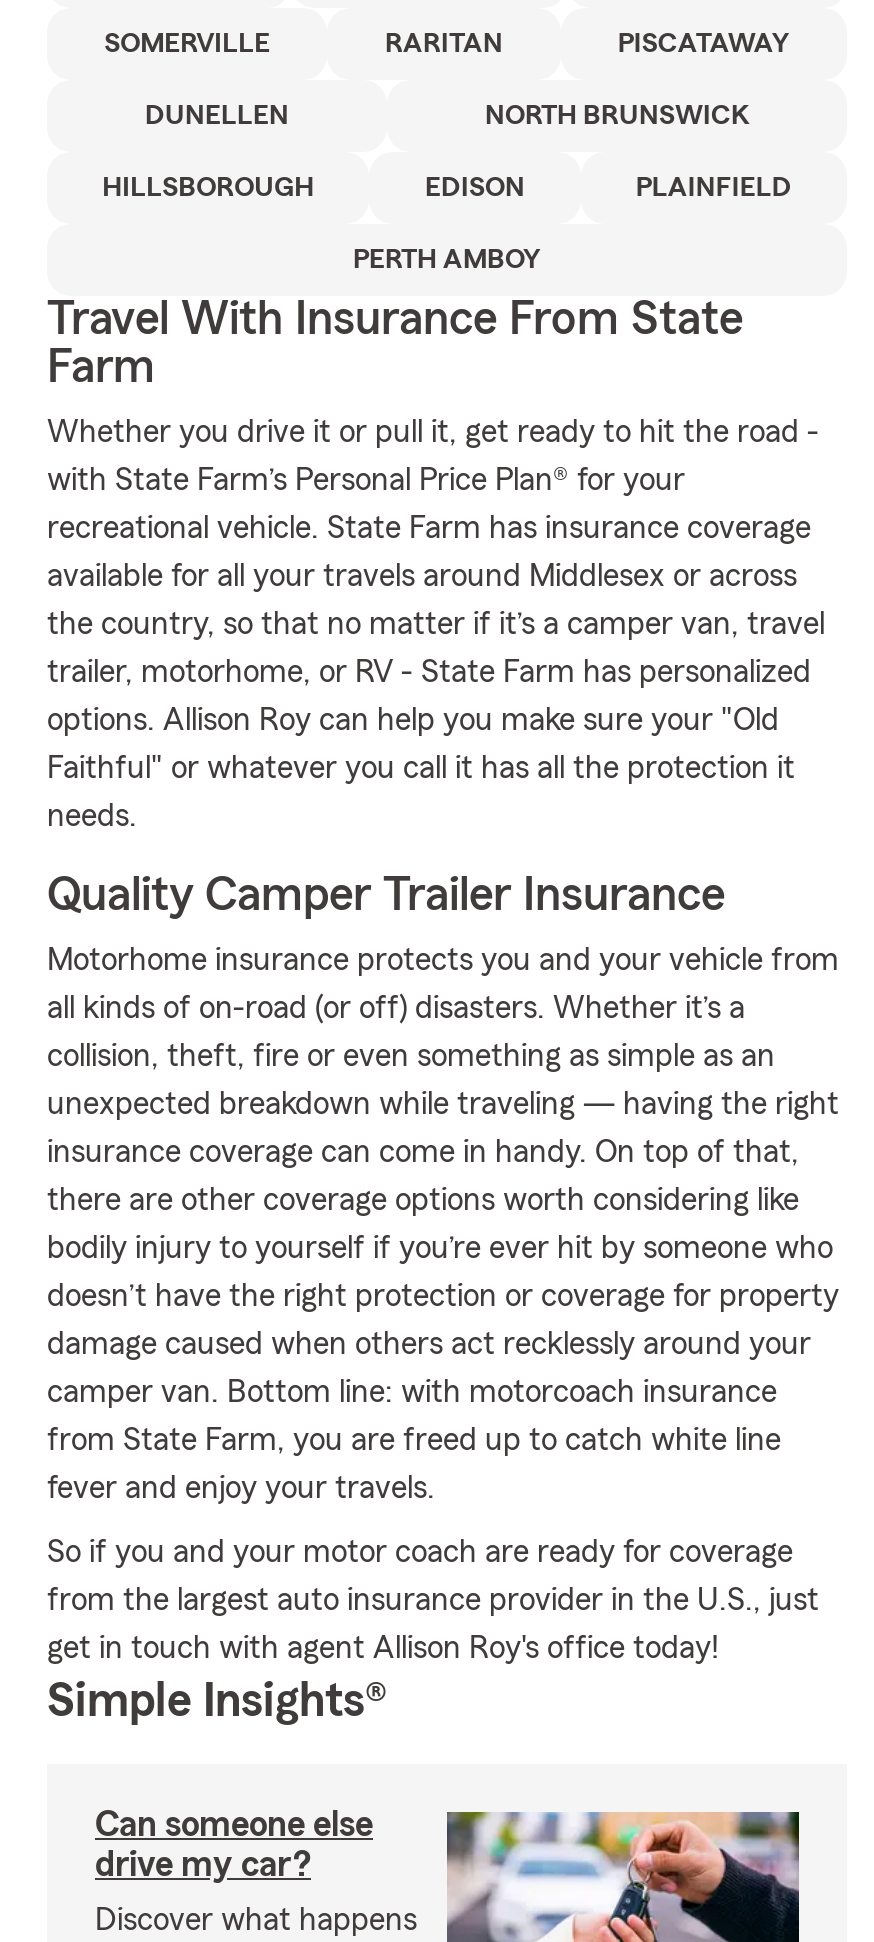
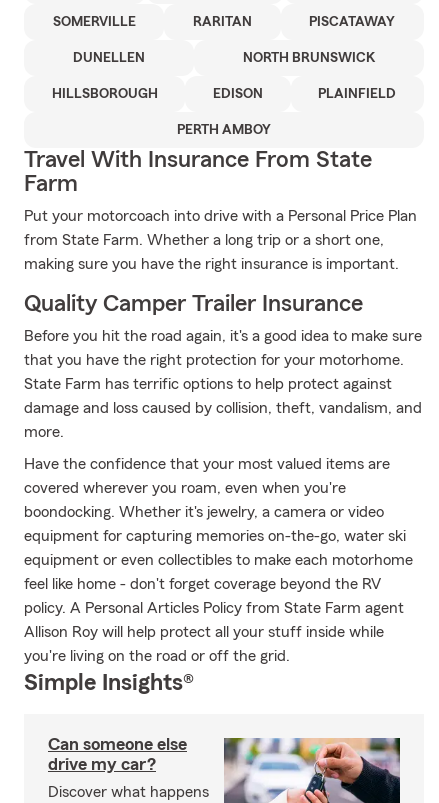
[47,416,825,832] Whether you drive it or pull it, get ready to hit the road - | with State Farm’s Personal Price Plan® for your | recreational vehicle. State Farm has insurance coverage | available for all your travels around Middlesex or across | the country, so that no matter if it’s a camper van, travel | trailer, motorhome, or RV - State Farm has personalized | options. Allison Roy can help you make sure your "Old | Faithful" or whatever you call it has all the protection it | needs. -> [24,208,417,272] Put your motorcoach into drive with a Personal Price Plan | from State Farm. Whether a long trip or a short one, | making sure you have the right insurance is important.
[47,944,839,1664] Motorhome insurance protects you and your vehicle from | all kinds of on-road (or off) disasters. Whether it’s a | collision, theft, fire or even something as simple as an | unexpected breakdown while traveling — having the right | insurance coverage can come in handy. On top of that, | there are other coverage options worth considering like | bodily injury to yourself if you’re ever hit by someone who | doesn’t have the right protection or coverage for property | damage caused when others act recklessly around your | camper van. Bottom line: with motorcoach insurance | from State Farm, you are freed up to catch white line | fever and enjoy your travels. | So if you and your motor coach are ready for coverage | from the largest auto insurance provider in the U.S., just | get in touch with agent Allison Roy's office today! -> [24,328,422,664] Before you hit the road again, it's a good idea to make sure | that you have the right protection for your motorhome. | State Farm has terrific options to help protect against | damage and loss caused by collision, theft, vandalism, and | more. | Have the confidence that your most valued items are | covered wherever you roam, even when you're | boondocking. Whether it's jewelry, a camera or video | equipment for capturing memories on-the-go, water ski | equipment or even collectibles to make each motorhome | feel like home - don't forget coverage beyond the RV | policy. A Personal Articles Policy from State Farm agent | Allison Roy will help protect all your stuff inside while | you're living on the road or off the grid.

